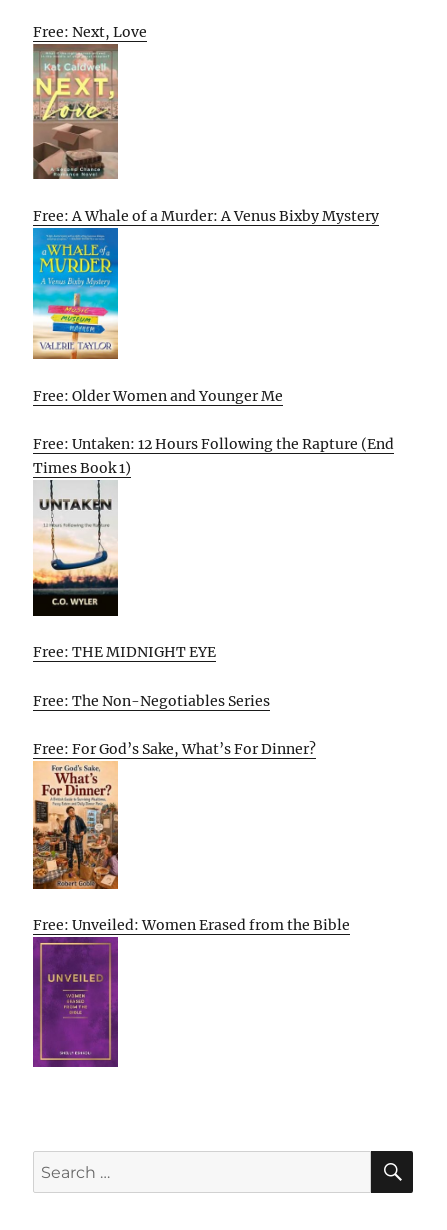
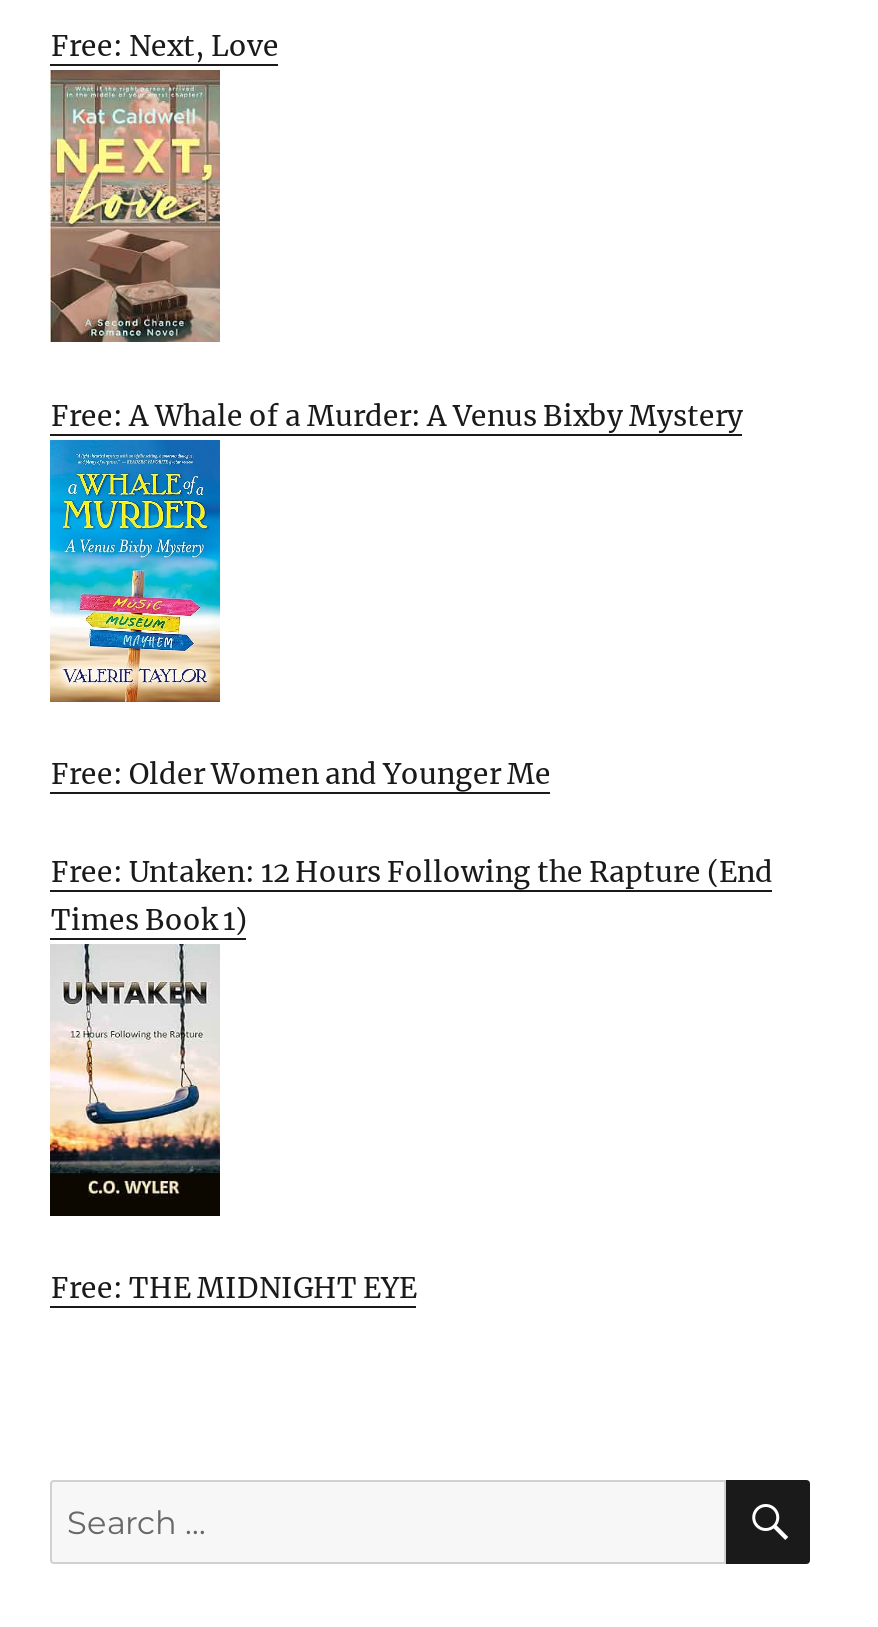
[33,692,316,758] Free: The Non-Negotiables Series | Free: For God’s Sake, What’s For Dinner? -> none
[32,766,350,934] [image] | Free: Unveiled: Women Erased from the Bible -> none
[32,942,119,1068] [image] -> none

